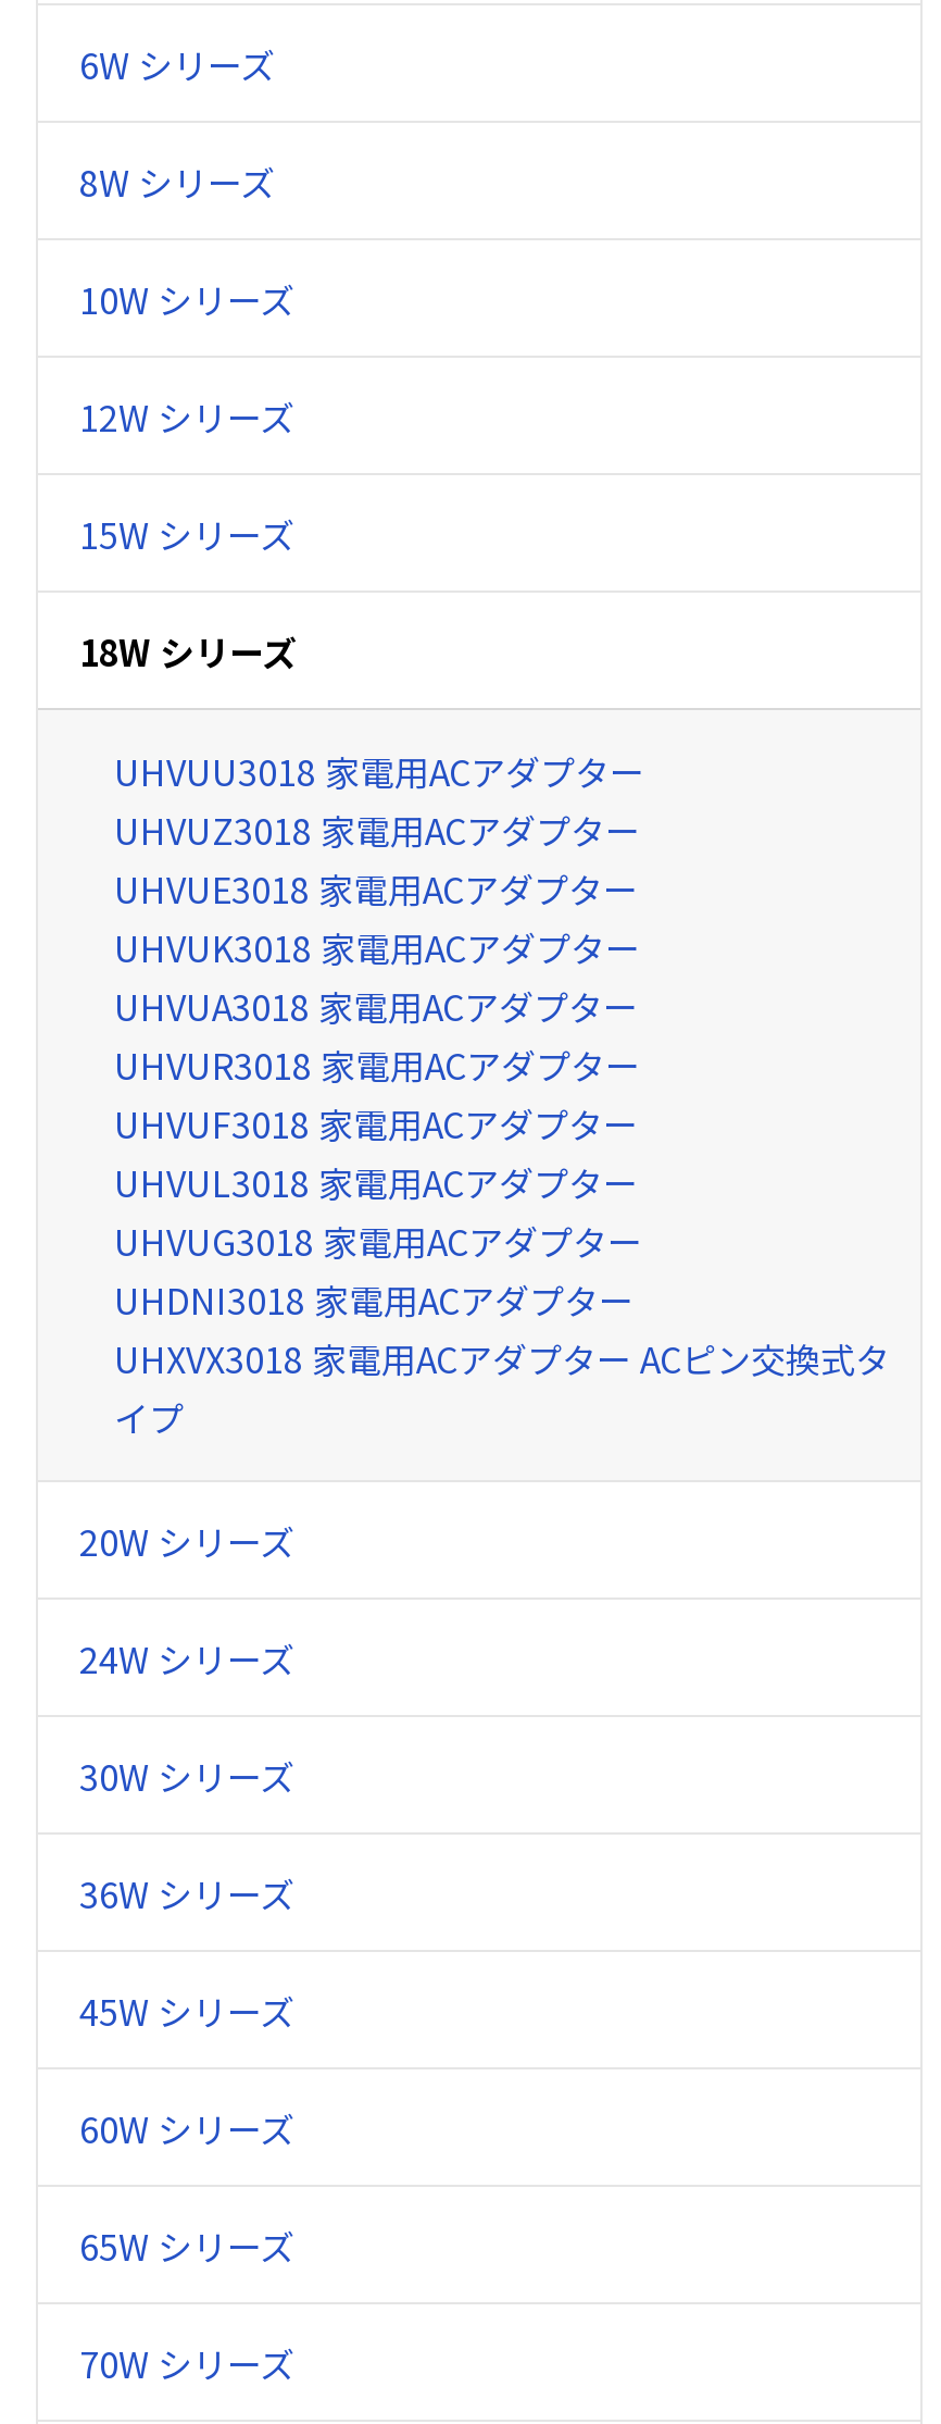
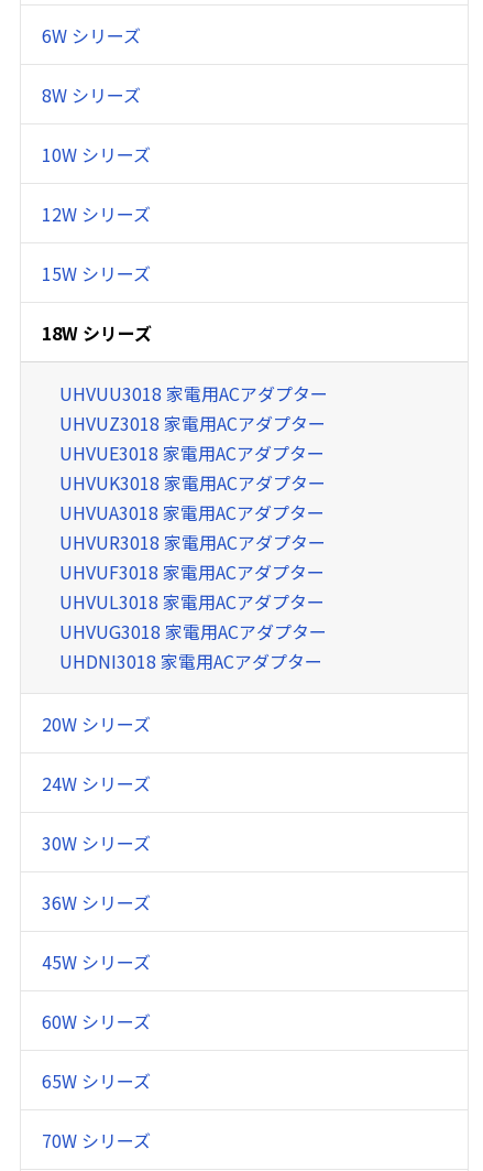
[114,1331,890,1442] UHXVX3018 家電用ACアダプター ACピン交換式タ | イプ -> none

